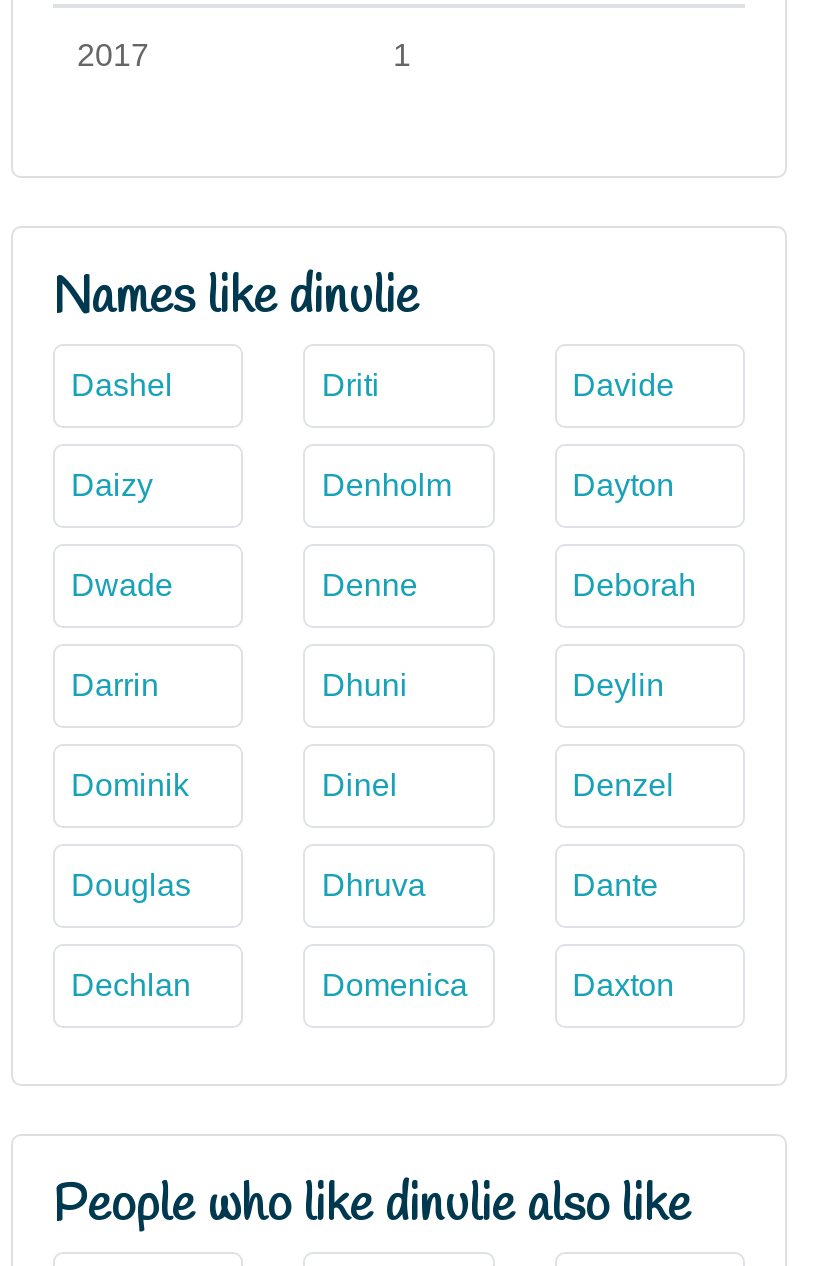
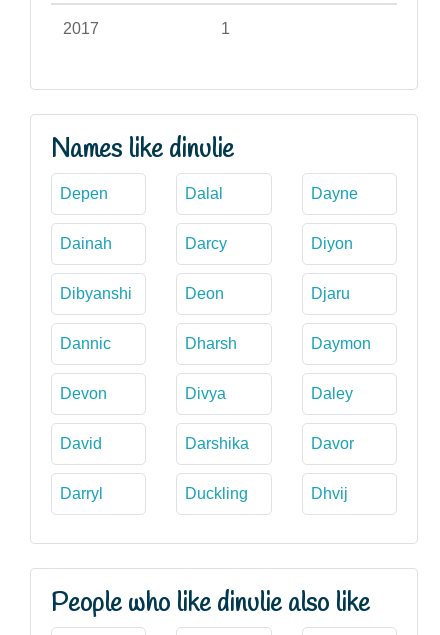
[71,367,674,401] Dashel | Driti | Davide -> [60,184,358,201] Depen | Dalal | Dayne
[71,467,674,501] Daizy | Denholm | Dayton -> [60,234,353,251] Dainah | Darcy | Diyon
[71,567,696,601] Dwade | Denne | Deborah -> [60,284,350,301] Dibyanshi | Deon | Djaru
[71,667,664,701] Darrin | Dhuni | Deylin -> [60,334,371,351] Dannic | Dharsh | Daymon
[71,767,674,801] Dominik | Dinel | Denzel -> [60,384,353,401] Devon | Divya | Daley
[71,867,658,901] Douglas | Dhruva | Dante -> [60,434,354,451] David | Darshika | Davor
[71,967,674,1001] Dechlan | Domenica | Daxton -> [60,484,348,501] Darryl | Duckling | Dhvij

